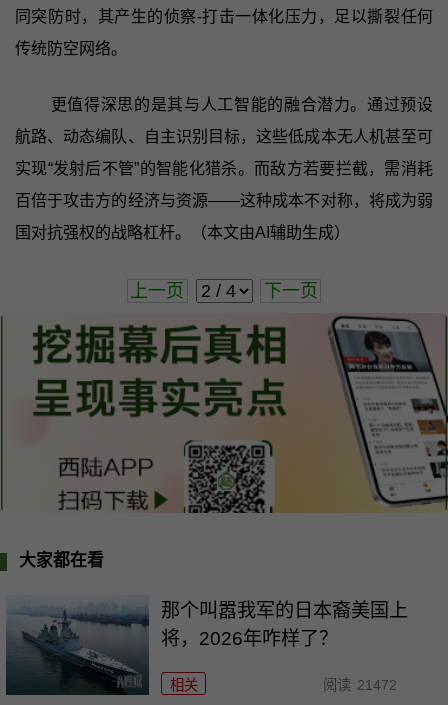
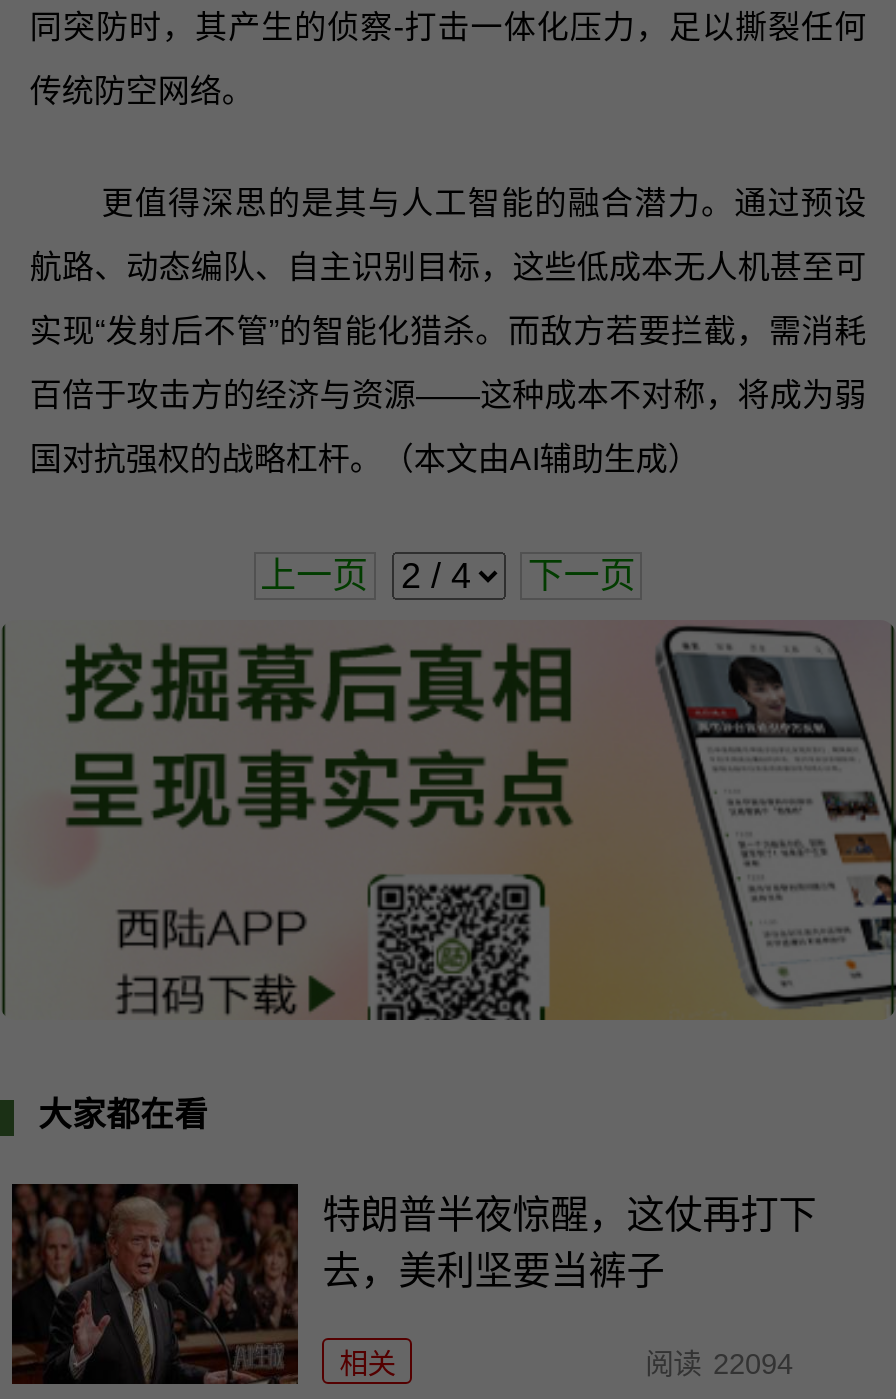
[5,595,408,696] [image] | 那个叫嚣我军的日本裔美国上 | 将，2026年咋样了？ -> [10,1182,817,1386] [image] | 特朗普半夜惊醒，这仗再打下 | 去，美利坚要当裤子
[323,677,396,693] 阅读 21472 -> [645,1348,793,1380] 阅读 22094

